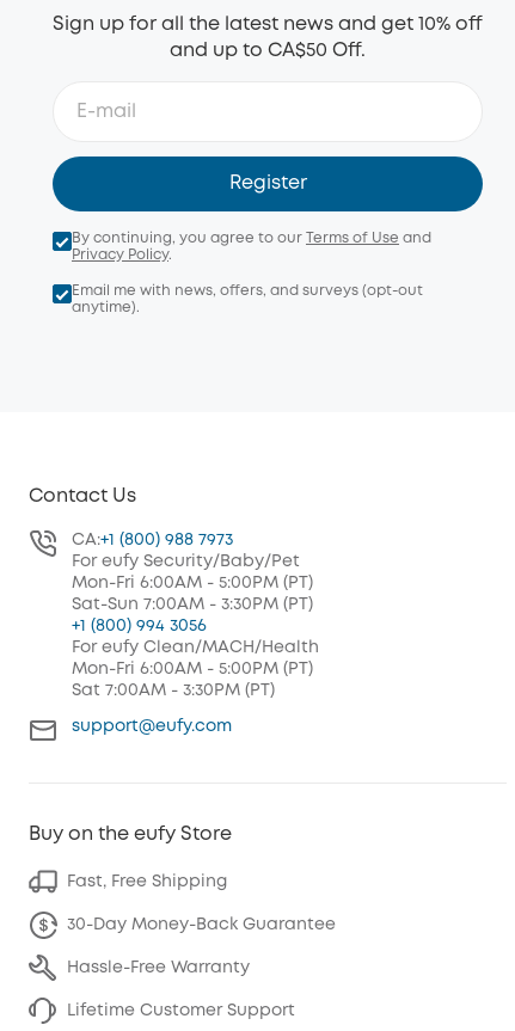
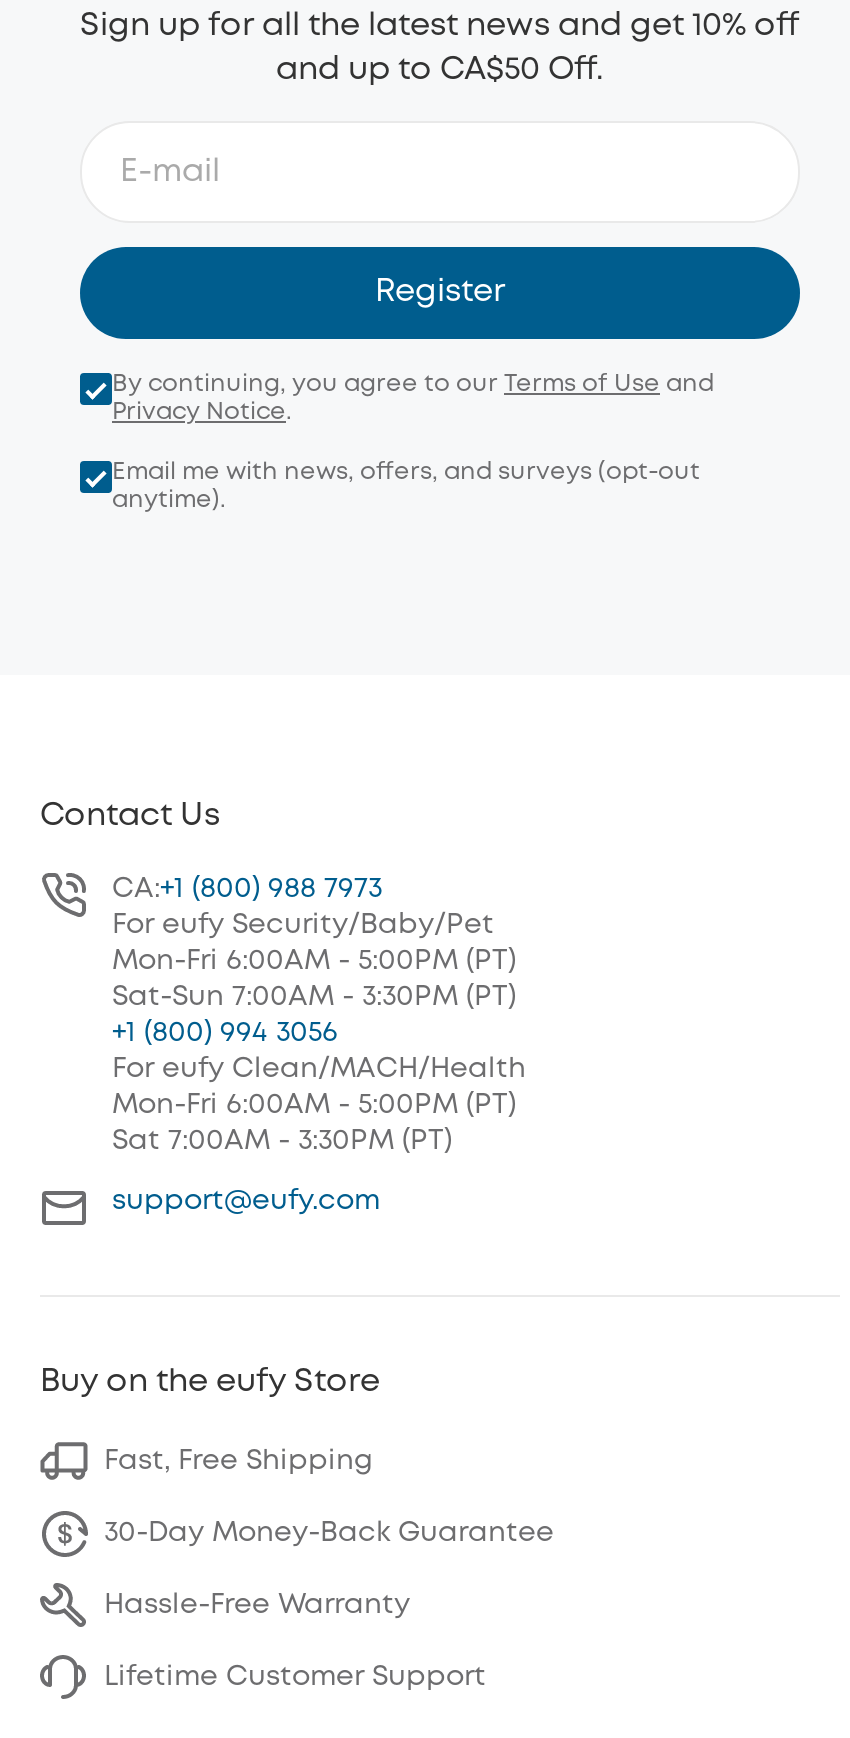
[72,248,172,261] Privacy Policy. -> [112,400,292,422] Privacy Notice.

